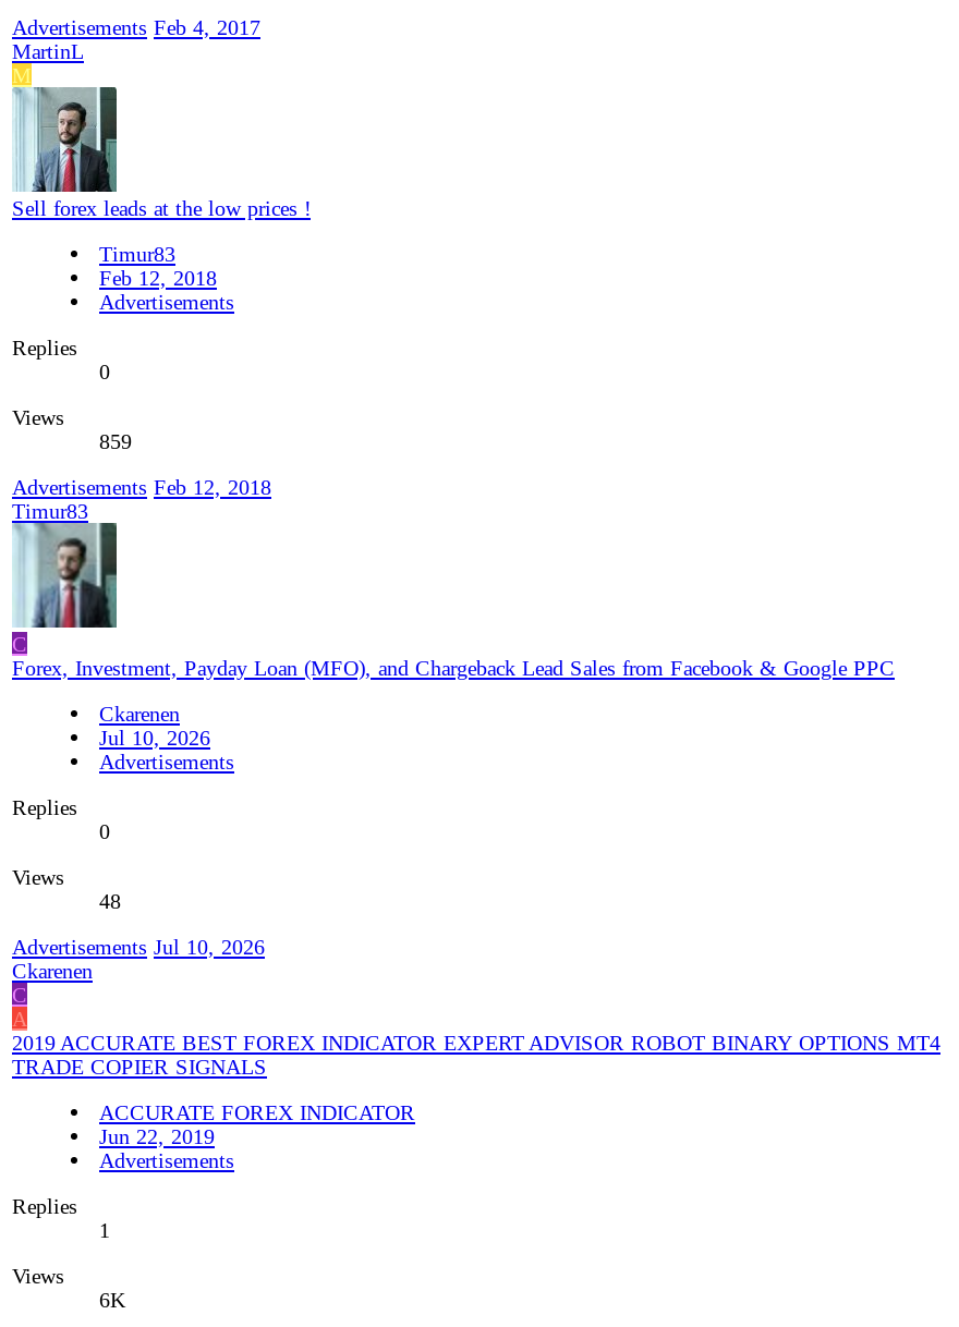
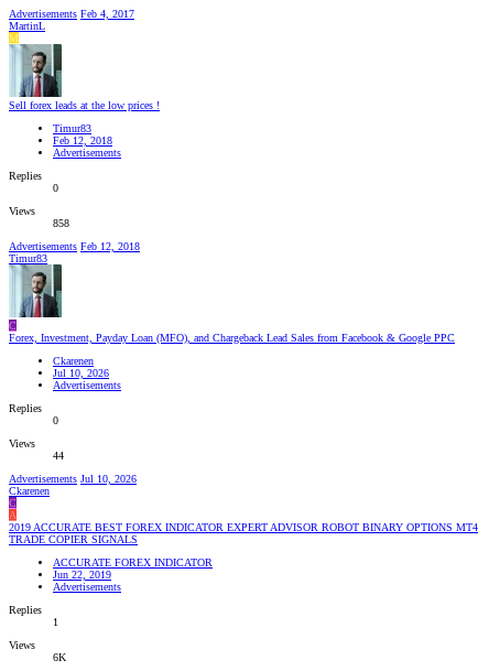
[99,428,132,452] 859 -> [53,217,69,229] 858
[99,888,121,912] 48 -> [53,449,64,461] 44

